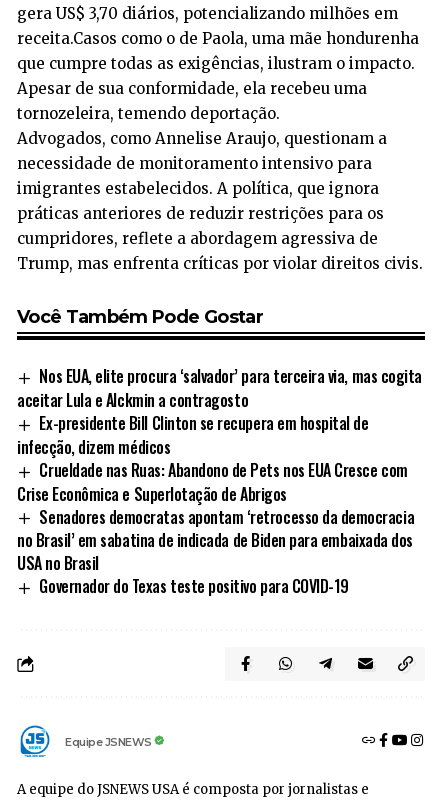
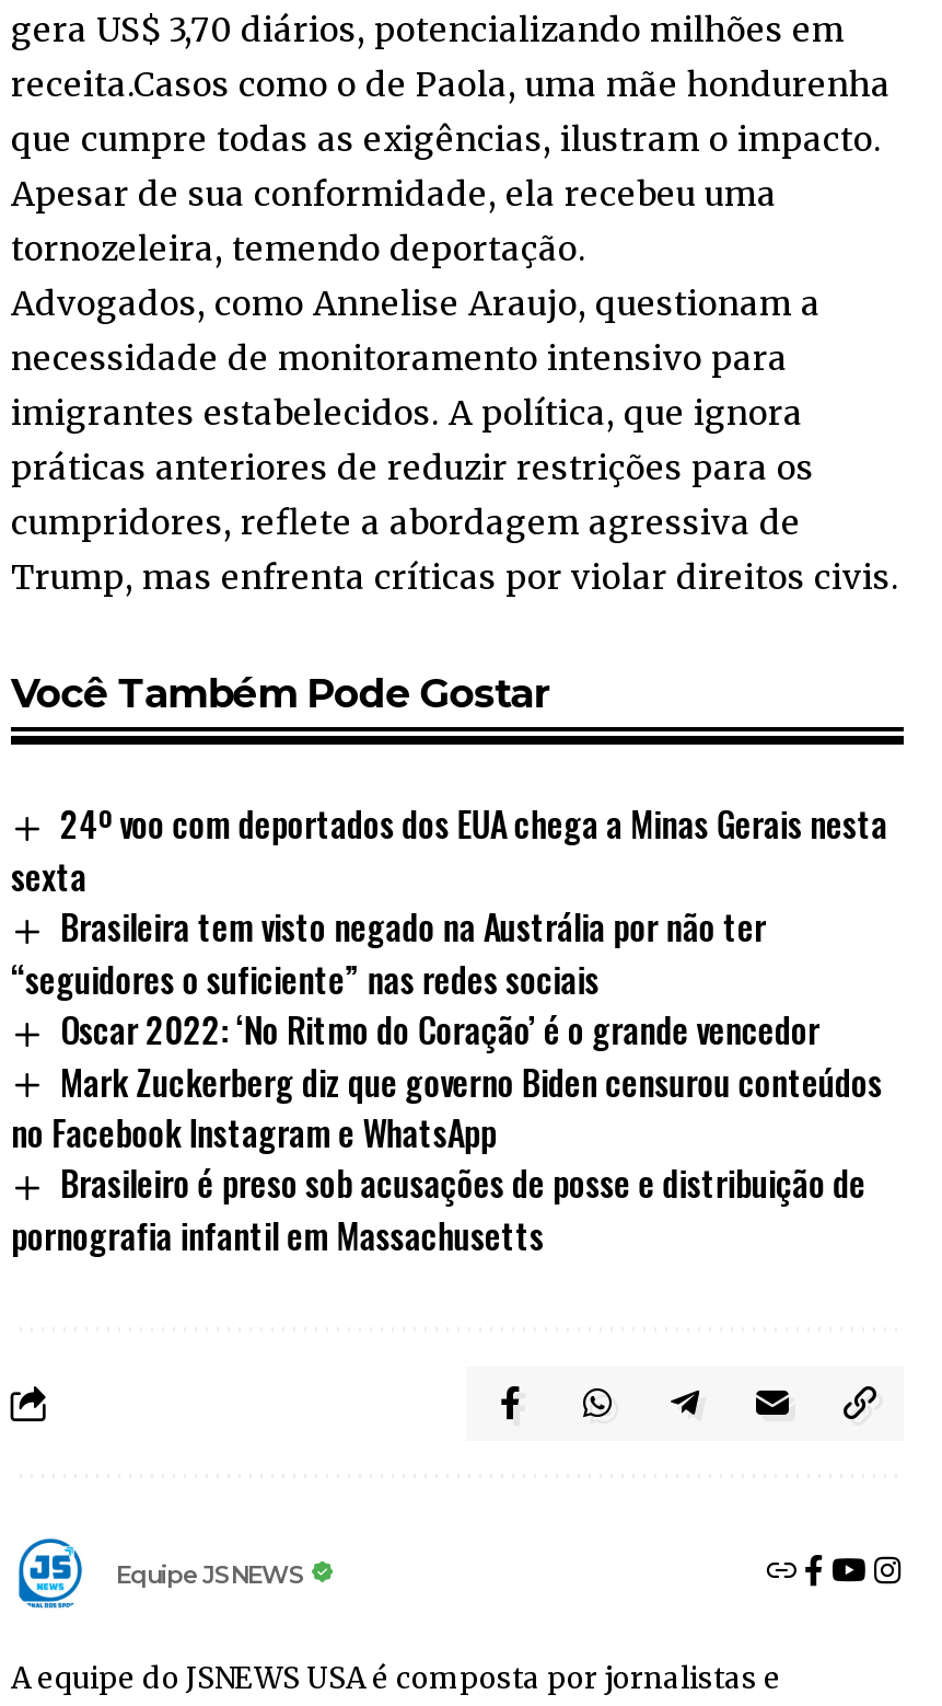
[17,364,422,598] Nos EUA, elite procura ‘salvador’ para terceira via, mas cogita | aceitar Lula e Alckmin a contragosto | Ex-presidente Bill Clinton se recupera em hospital de | infecção, dizem médicos | Crueldade nas Ruas: Abandono de Pets nos EUA Cresce com | Crise Econômica e Superlotação de Abrigos | Senadores democratas apontam ‘retrocesso da democracia | no Brasil’ em sabatina de indicada de Biden para embaixada dos | USA no Brasil | Governador do Texas teste positivo para COVID-19 -> [11,797,888,1262] 24º voo com deportados dos EUA chega a Minas Gerais nesta | sexta | Brasileira tem visto negado na Austrália por não ter | “seguidores o suficiente” nas redes sociais | Oscar 2022: ‘No Ritmo do Coração’ é o grande vencedor | Mark Zuckerberg diz que governo Biden censurou conteúdos | no Facebook Instagram e WhatsApp | Brasileiro é preso sob acusações de posse e distribuição de | pornografia infantil em Massachusetts

